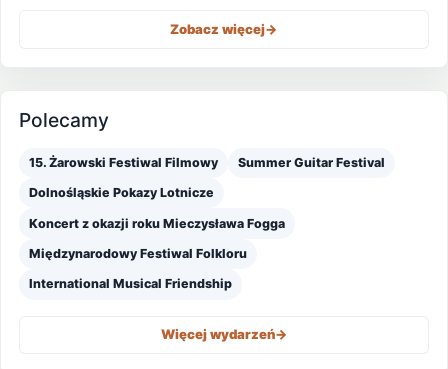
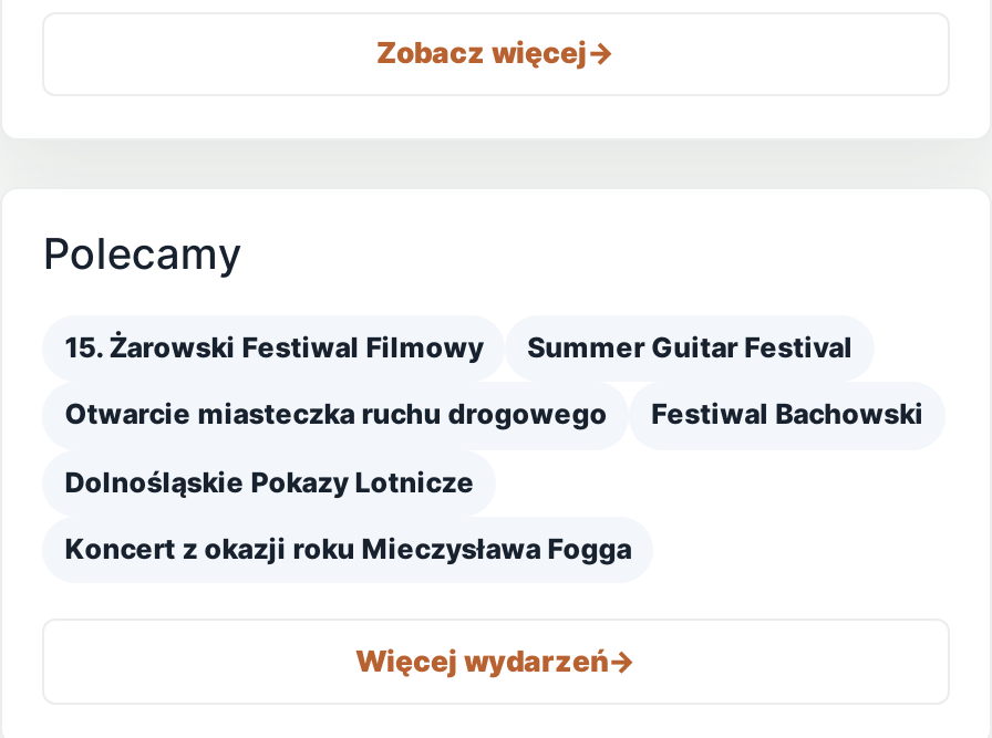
none -> [65,398,924,431] Otwarcie miasteczka ruchu drogowego | Festiwal Bachowski
moved [29,185,285,231] -> [65,465,632,565]: Dolnośląskie Pokazy Lotnicze | Koncert z okazji roku Mieczysława Fogga
[29,246,247,291] Międzynarodowy Festiwal Folkloru | International Musical Friendship -> none

